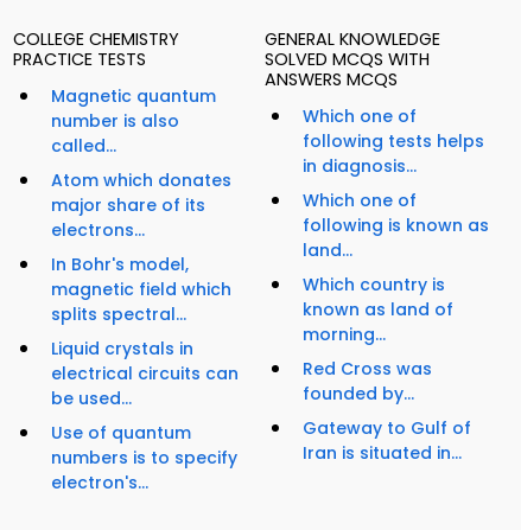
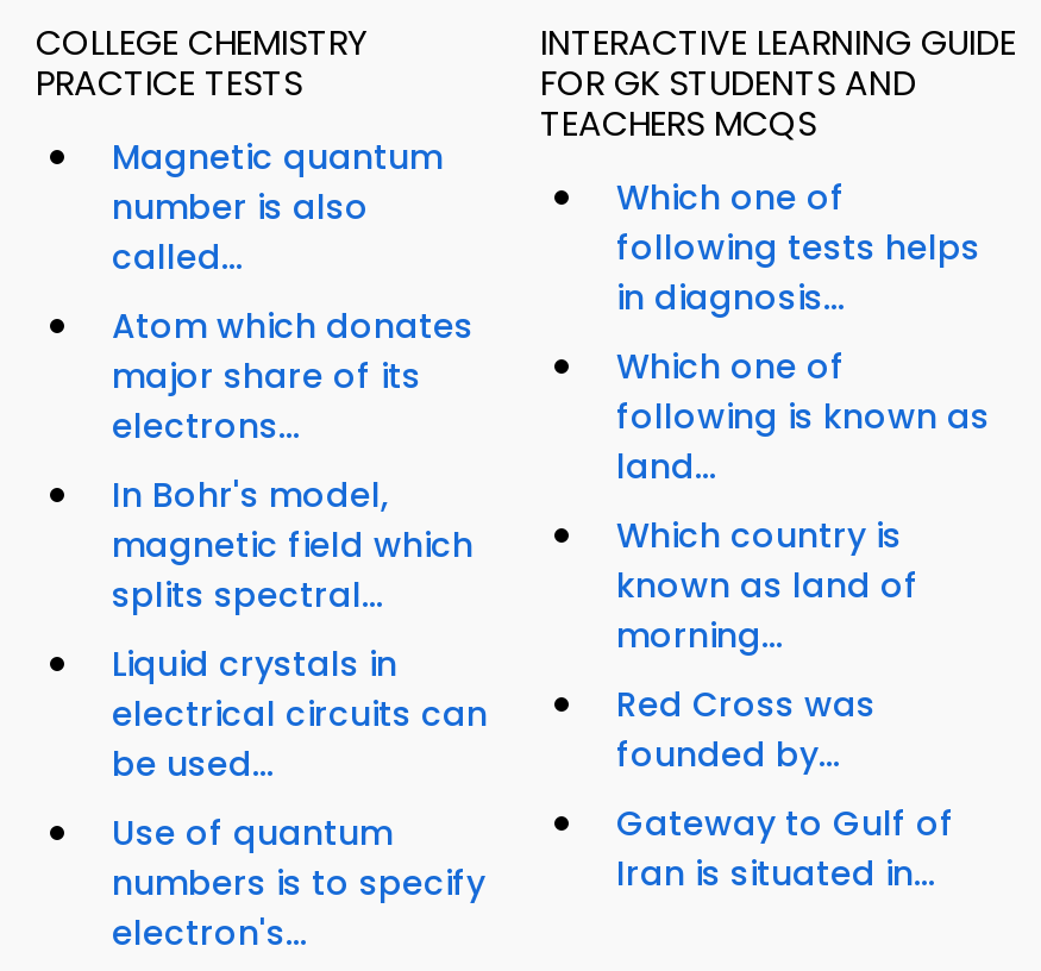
[265,28,440,92] GENERAL KNOWLEDGE | SOLVED MCQS WITH | ANSWERS MCQS -> [540,20,1016,148] INTERACTIVE LEARNING GUIDE | FOR GK STUDENTS AND | TEACHERS MCQS

